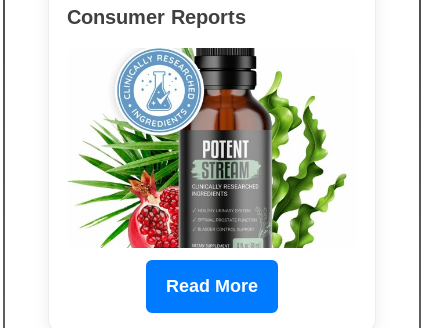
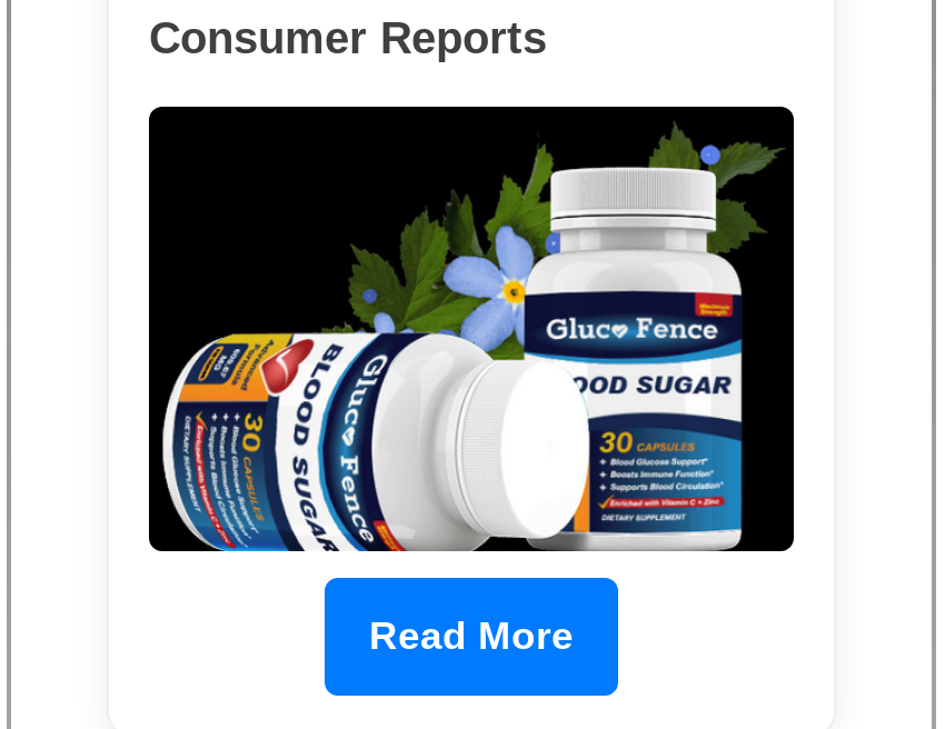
[67,47,357,249] [image] -> [147,104,796,553] [image]

